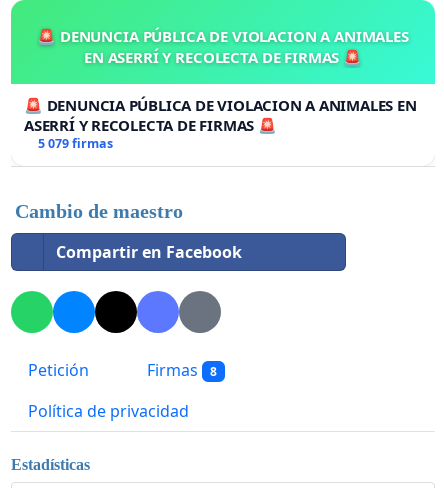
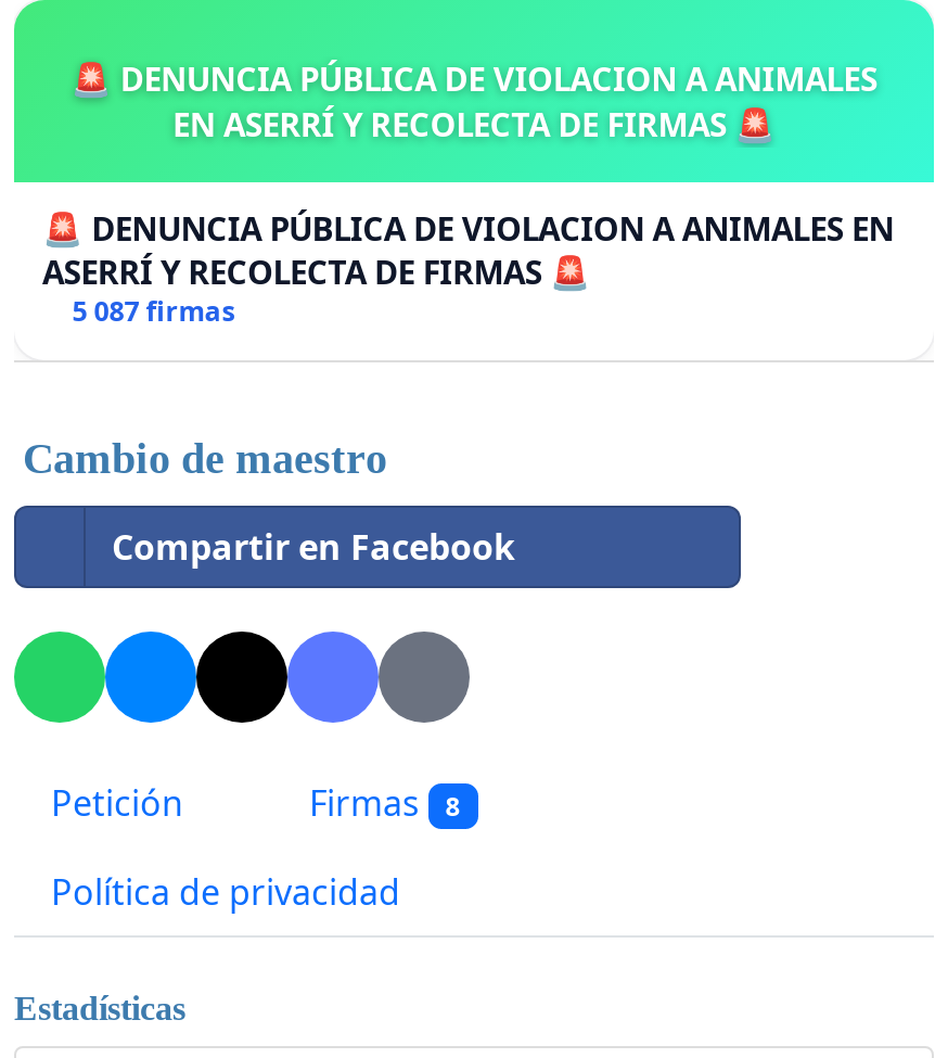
[38,135,113,152] 5 079 firmas -> [72,294,235,331] 5 087 firmas

